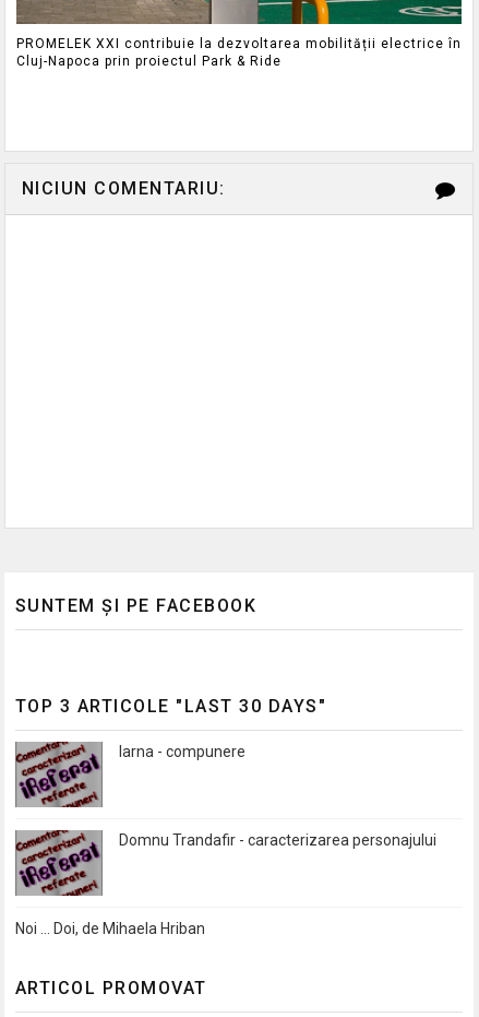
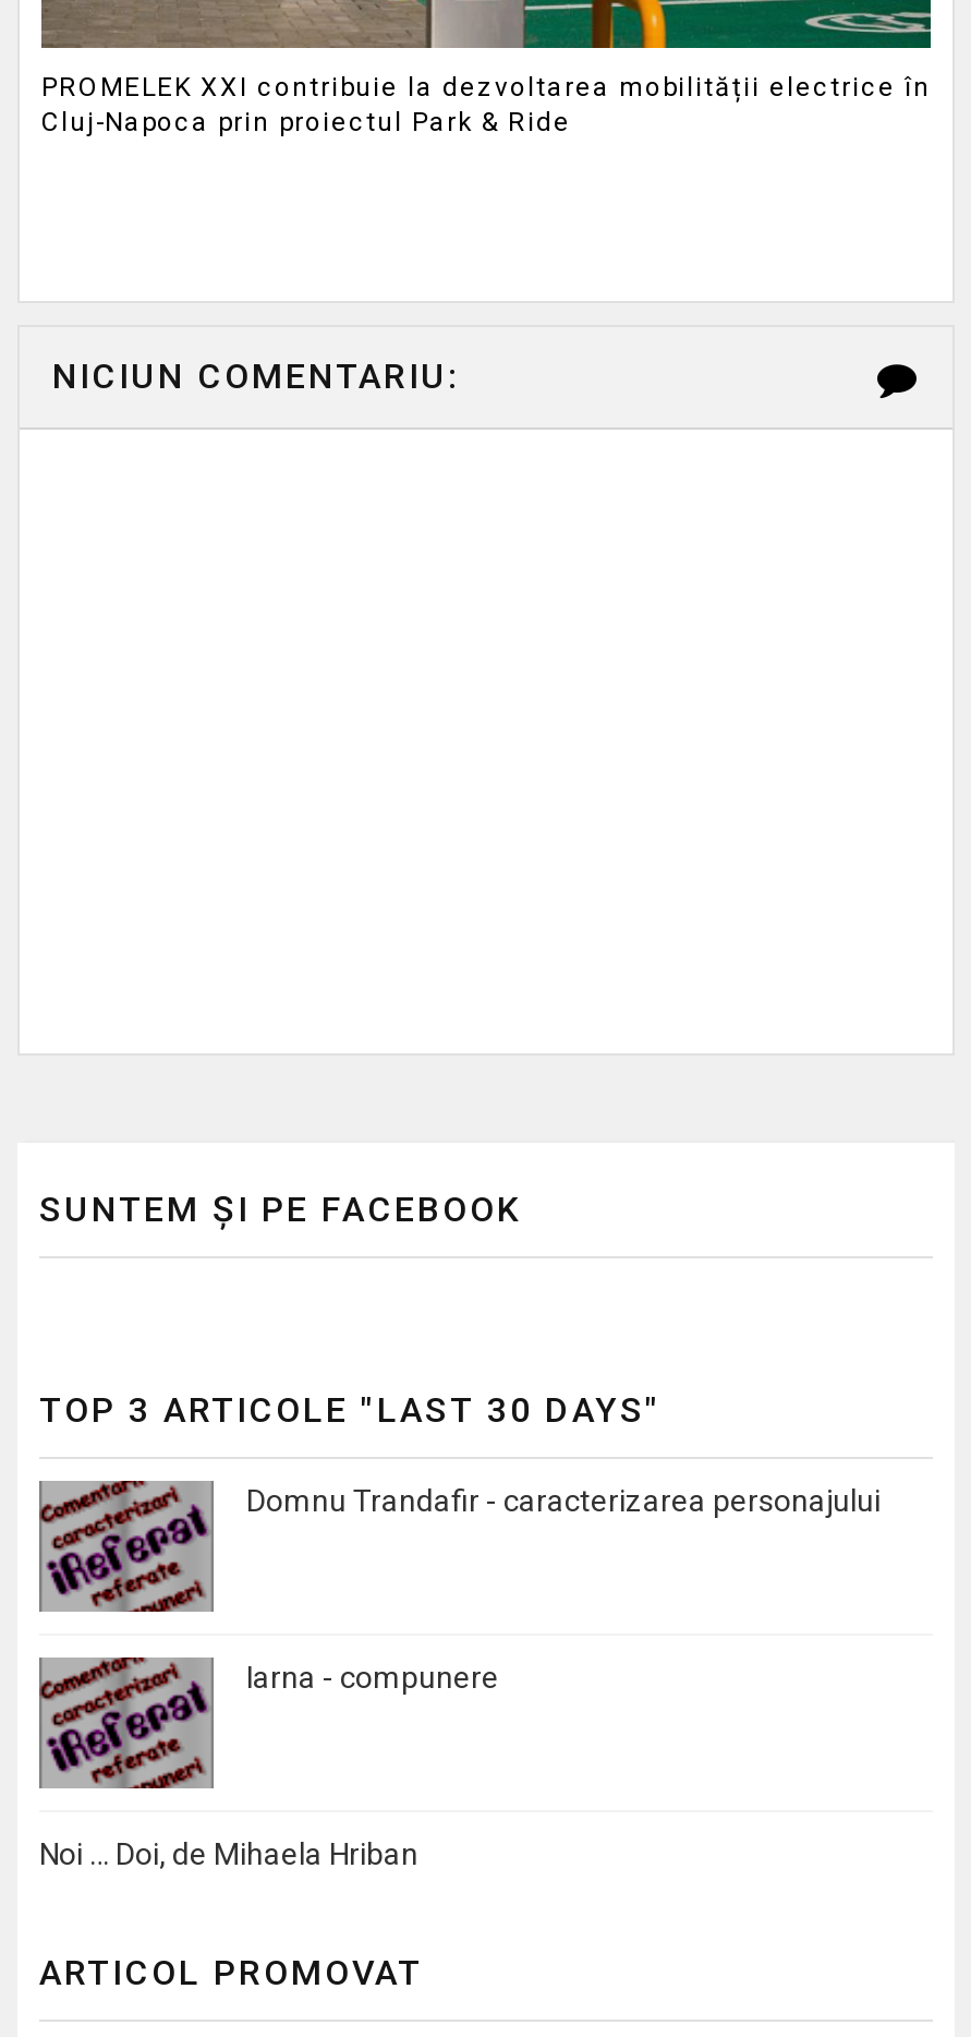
moved [16,741,246,808] -> [41,1655,499,1791]: [image] | Iarna - compunere
moved [119,832,436,849] -> [246,1483,881,1518]: Domnu Trandafir - caracterizarea personajului

